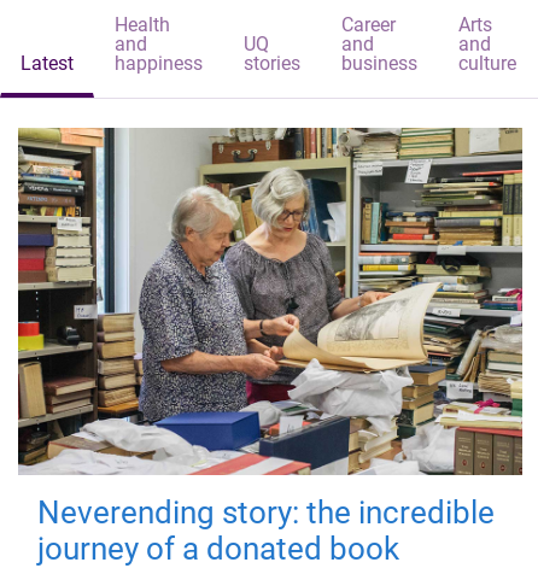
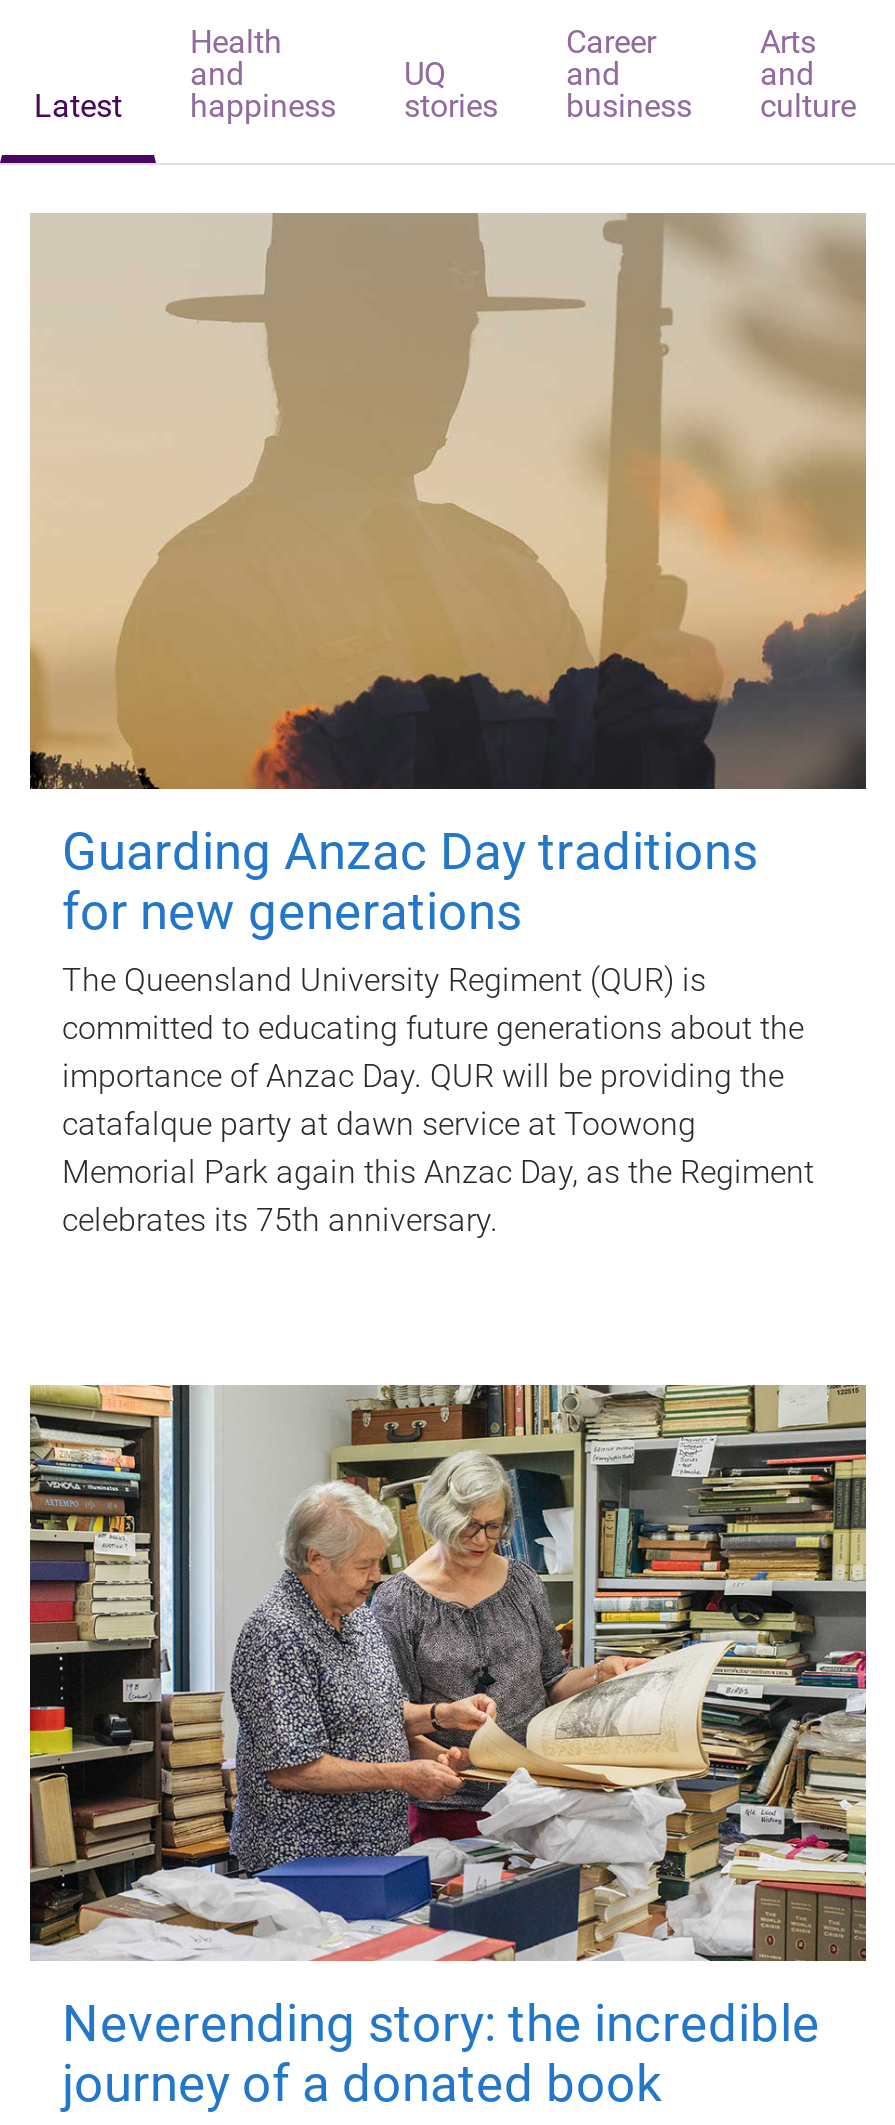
none -> [28,213,868,1239] [image] | Guarding Anzac Day traditions | for new generations | The Queensland University Regiment (QUR) is | committed to educating future generations about the | importance of Anzac Day. QUR will be providing the | catafalque party at dawn service at Toowong | Memorial Park again this Anzac Day, as the Regiment | celebrates its 75th anniversary.

